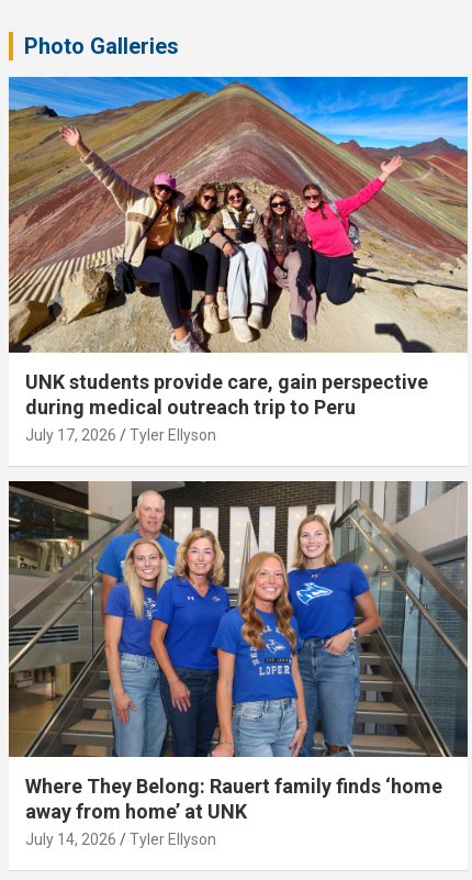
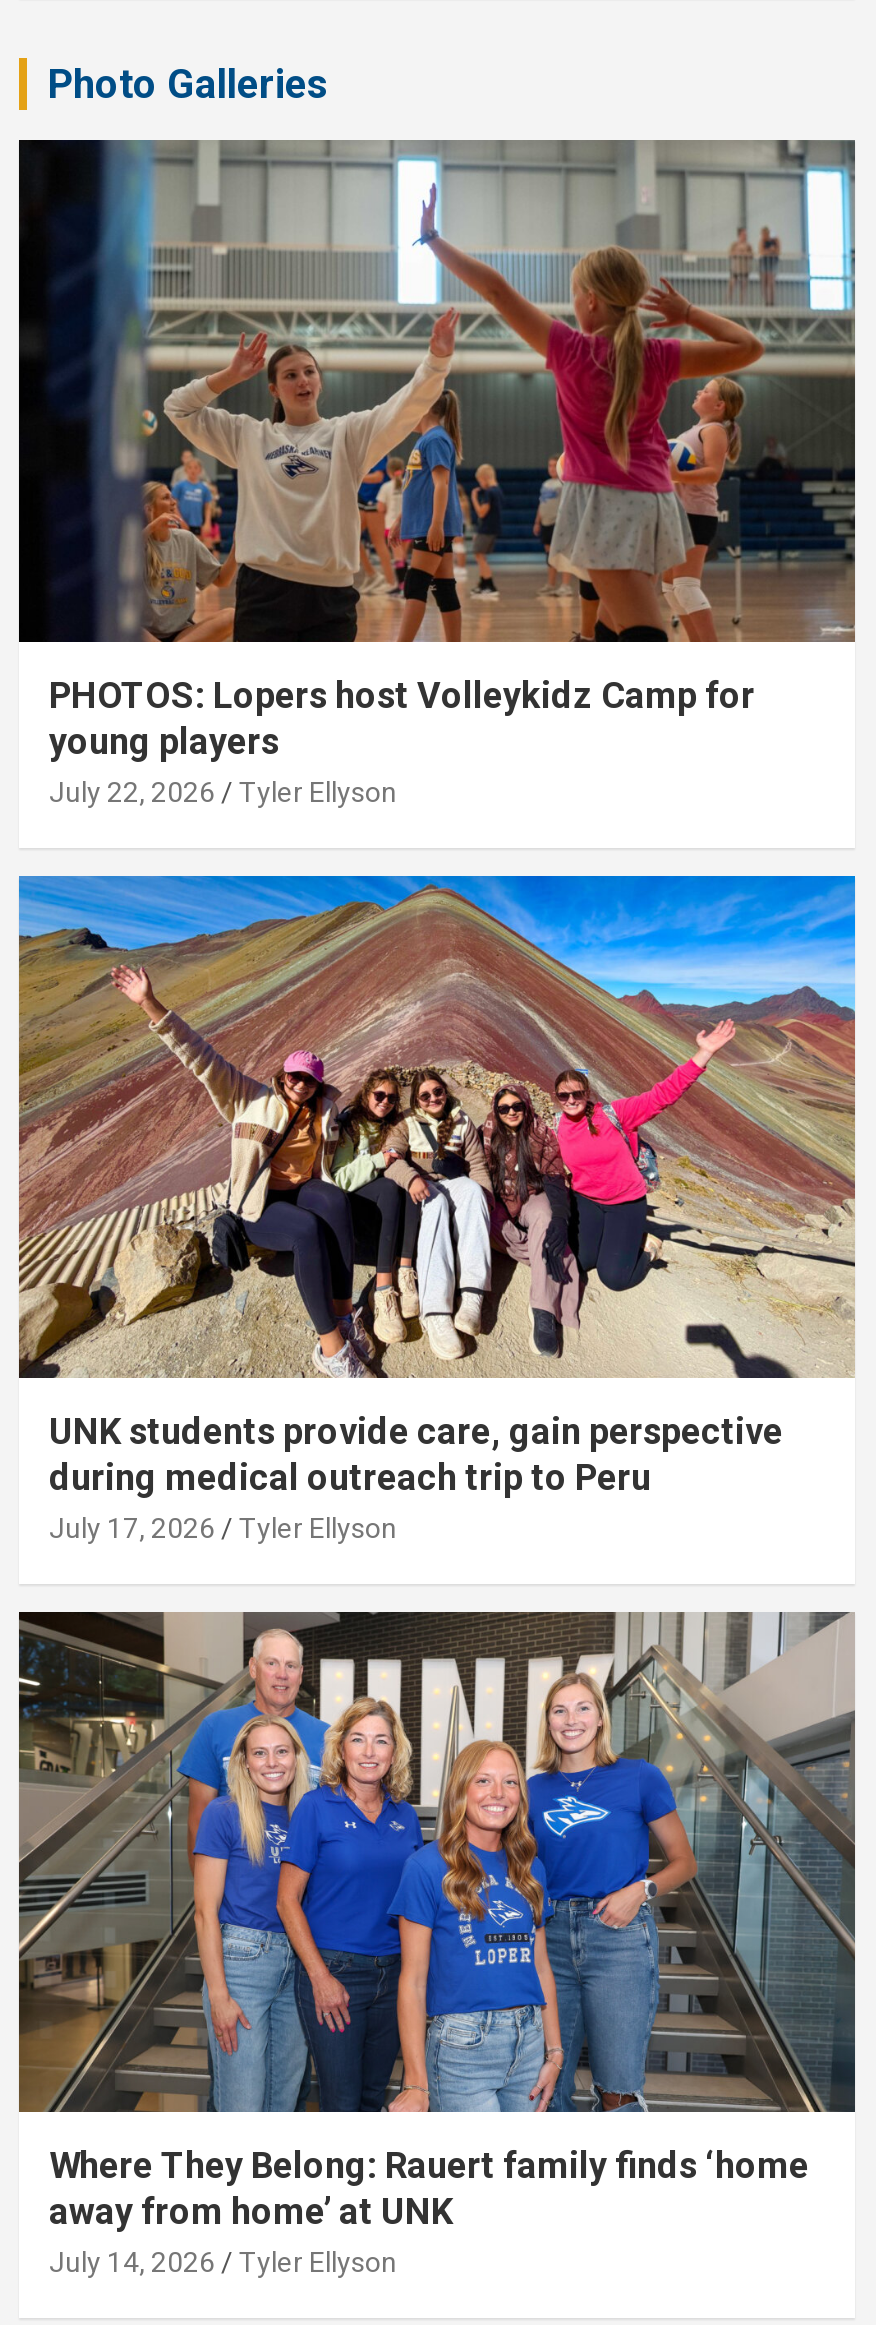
none -> [17,138,857,808] [image] | PHOTOS: Lopers host Volleykidz Camp for | young players | July 22, 2026 | Tyler Ellyson

